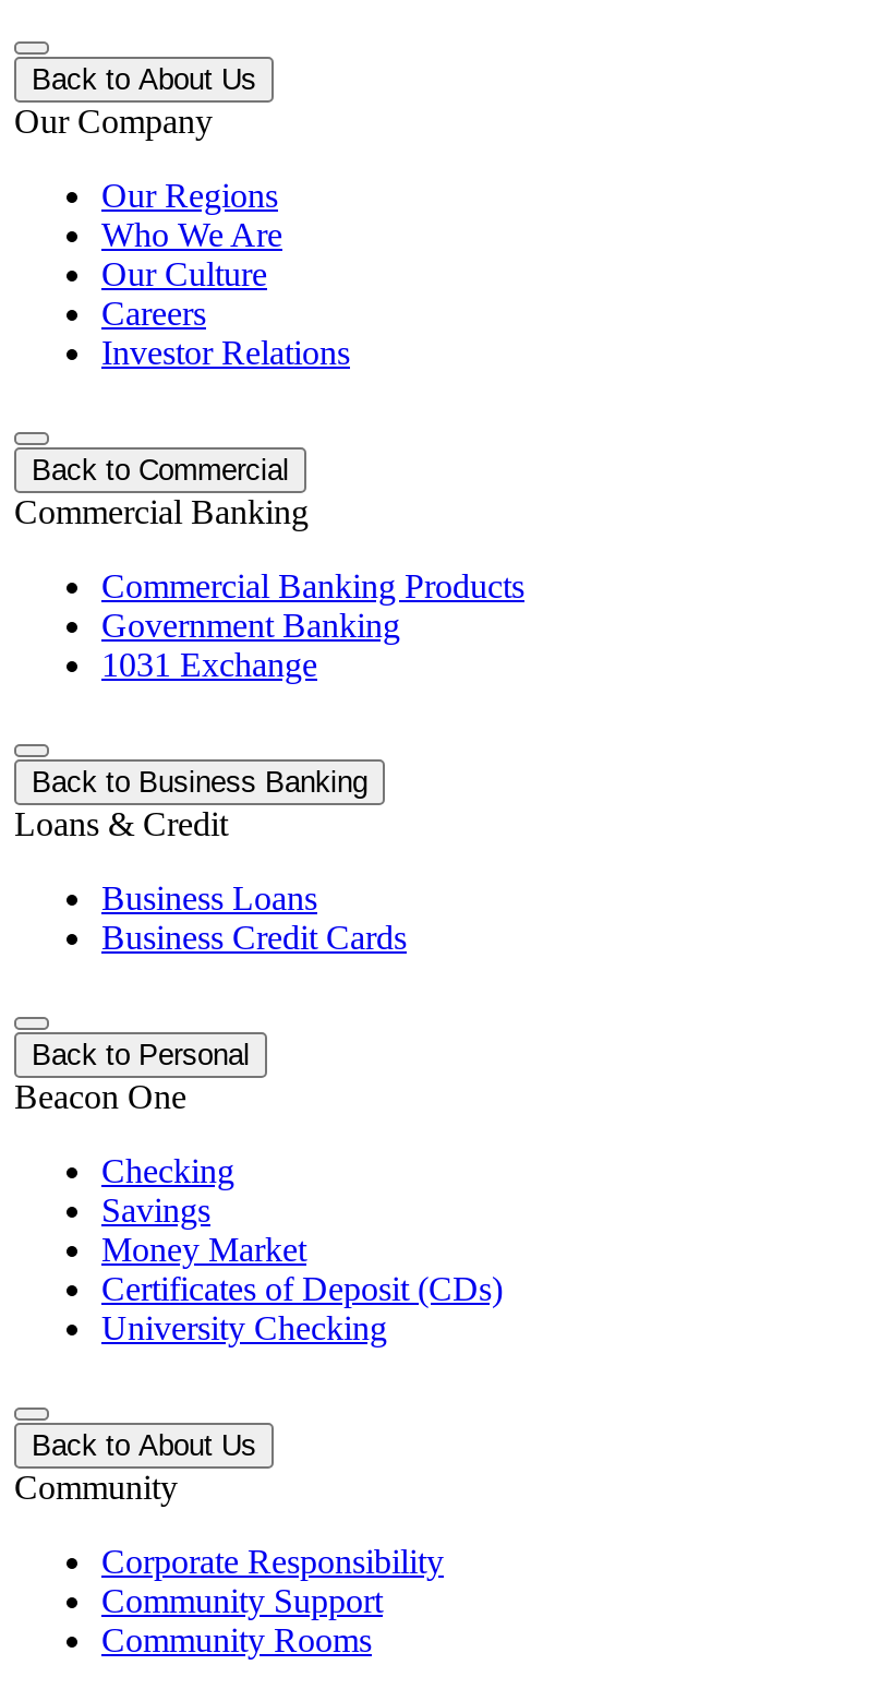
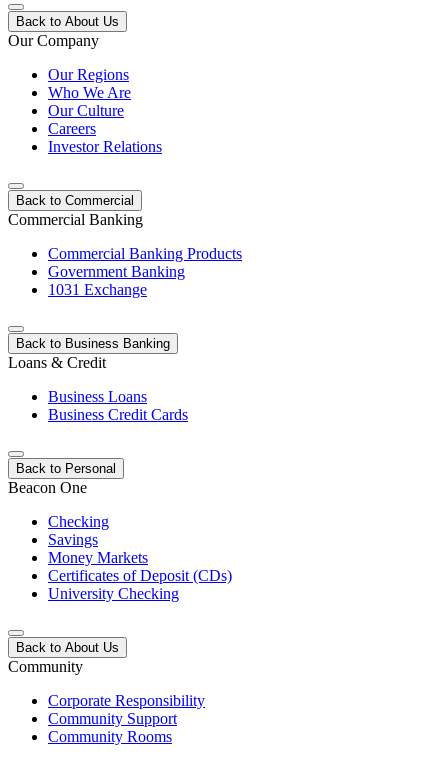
[101,1231,306,1268] Money Market -> [48,549,148,566] Money Markets

